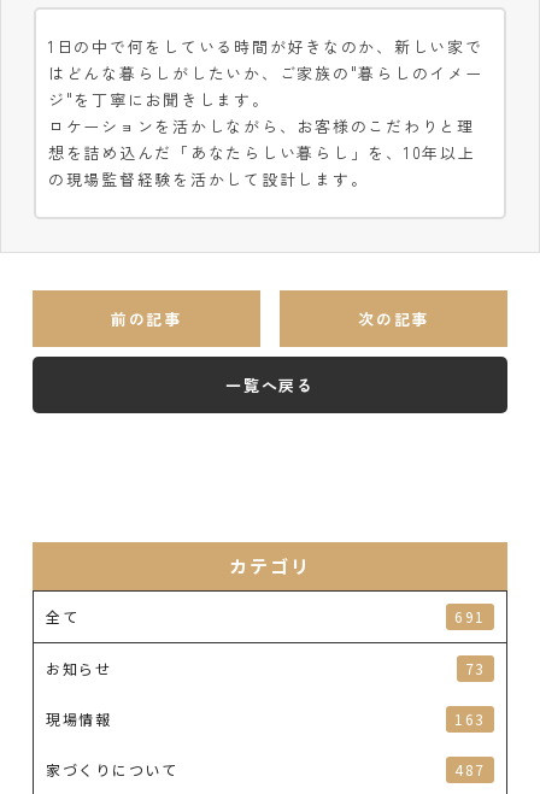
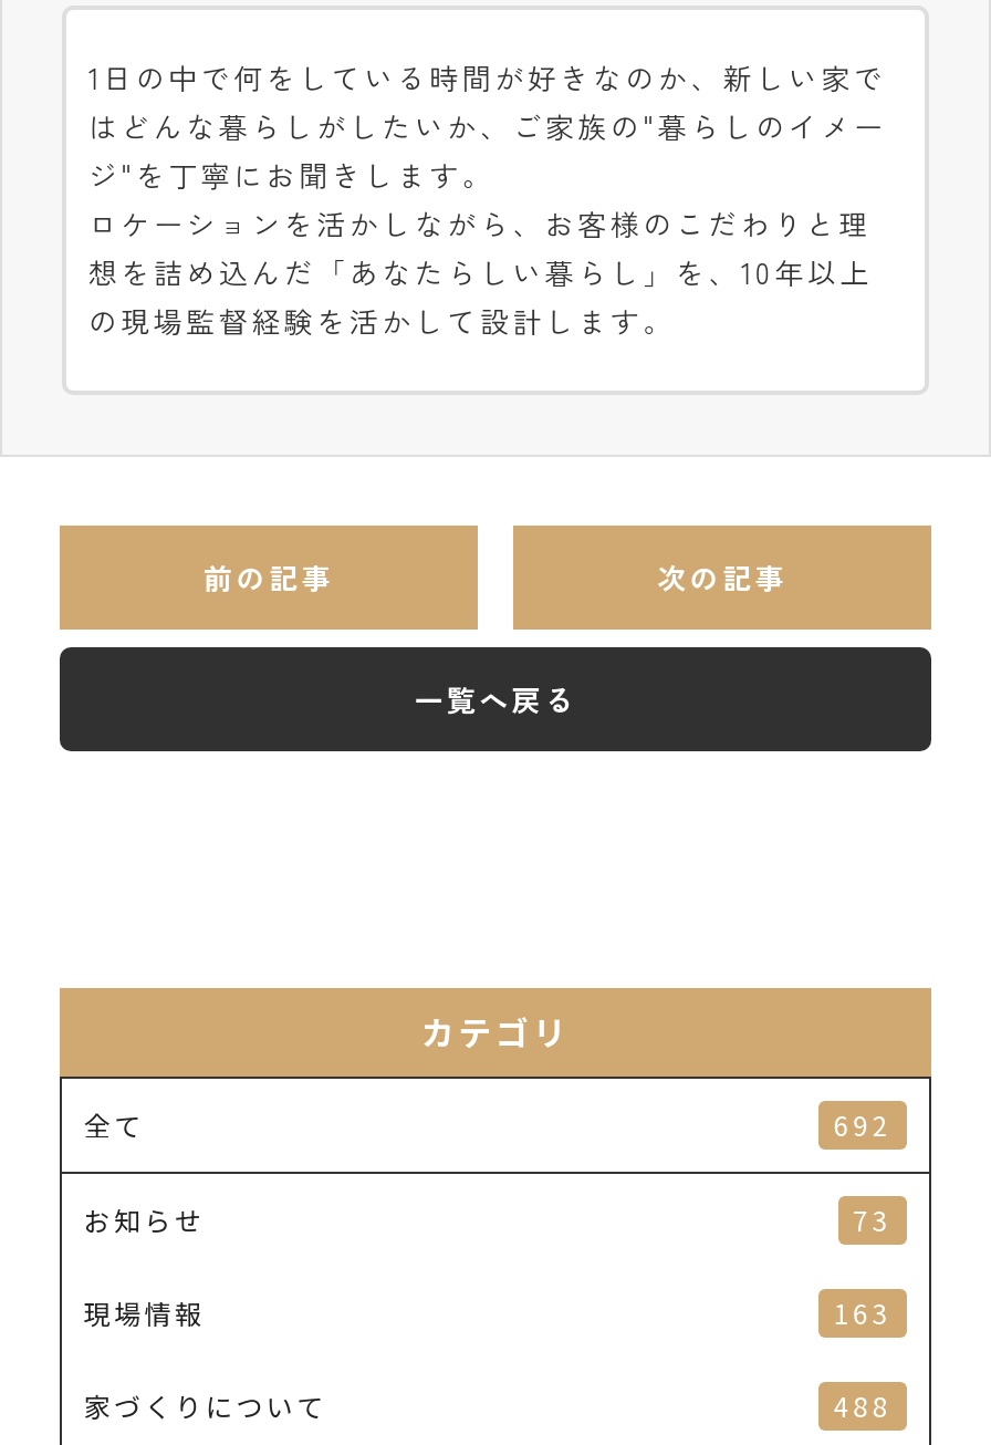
[454,606,486,626] 691 -> [834,1104,892,1142] 692
[454,759,486,779] 487 -> [834,1385,892,1423] 488

